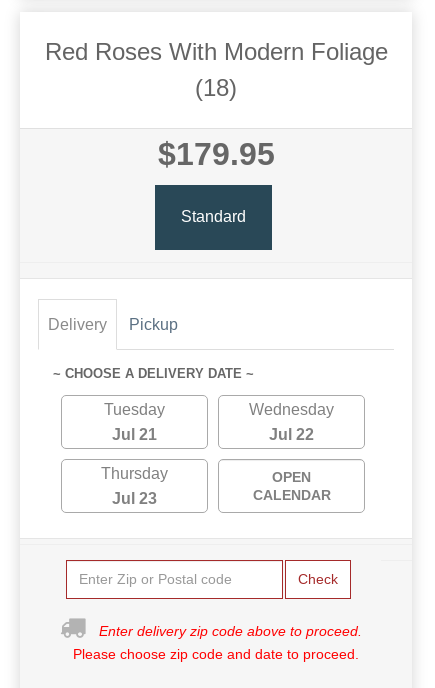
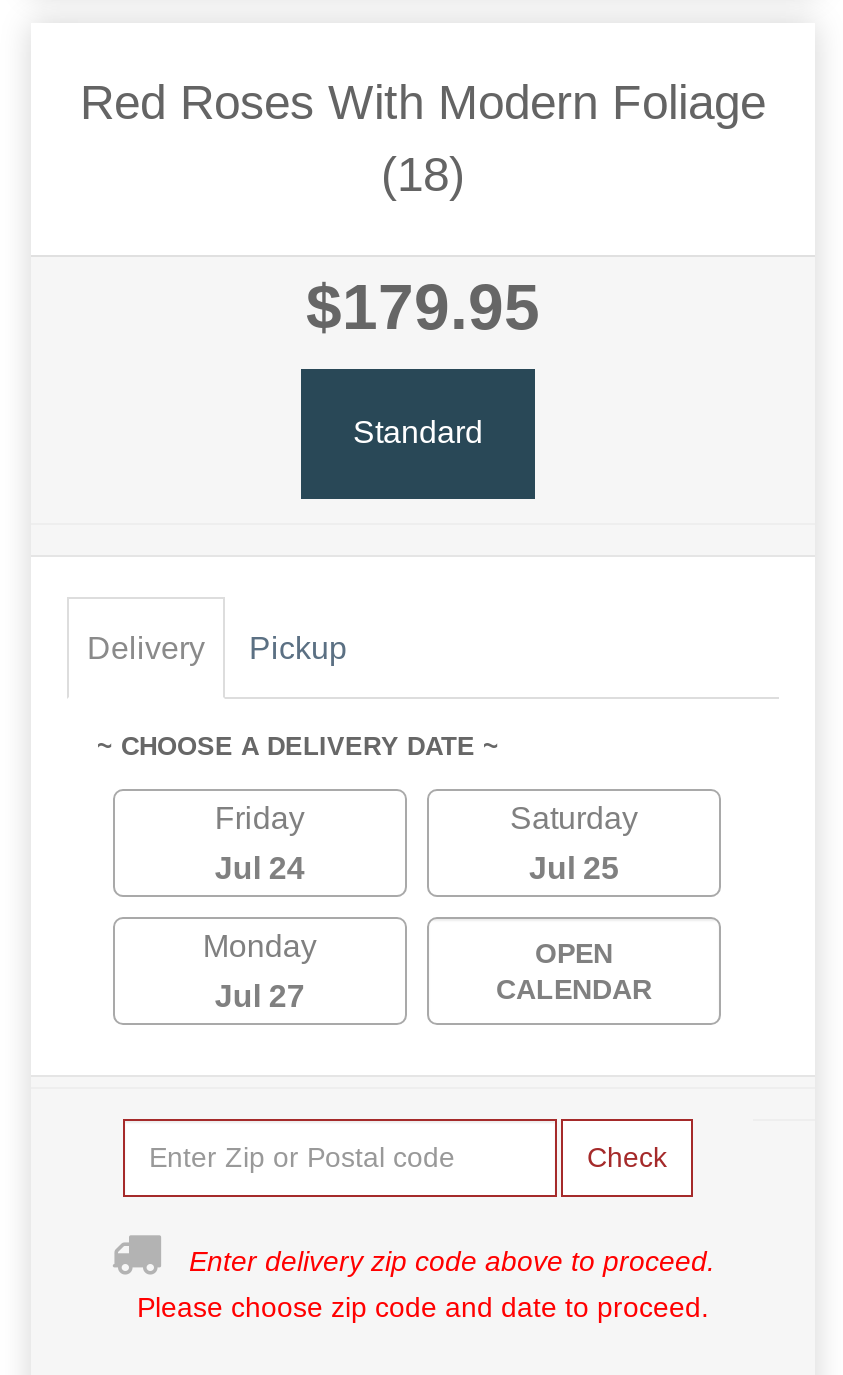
[104,400,165,417] Tuesday -> [215,800,305,834] Friday
[249,400,334,417] Wednesday -> [510,800,638,834] Saturday
[112,425,157,442] Jul 21 -> [215,850,305,884] Jul 24
[269,425,314,442] Jul 22 -> [529,850,619,884] Jul 25
[101,464,168,481] Thursday -> [203,928,317,962] Monday
[112,489,157,506] Jul 23 -> [215,978,305,1012] Jul 27

